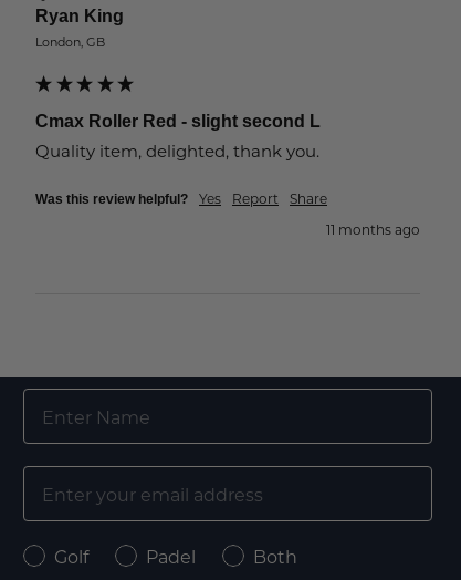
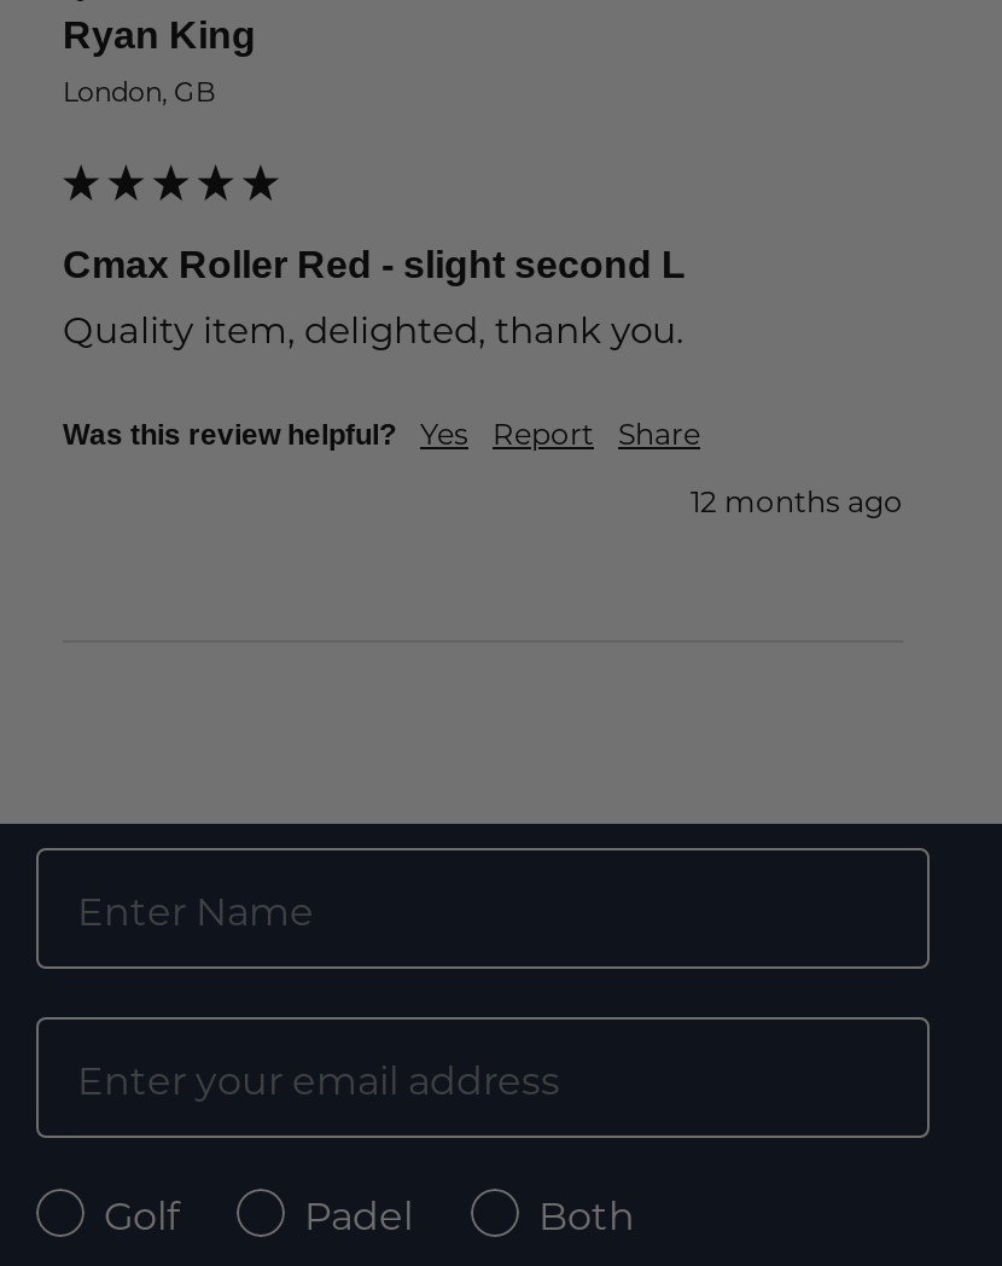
[326,220,420,238] 11 months ago -> [691,481,903,520] 12 months ago

